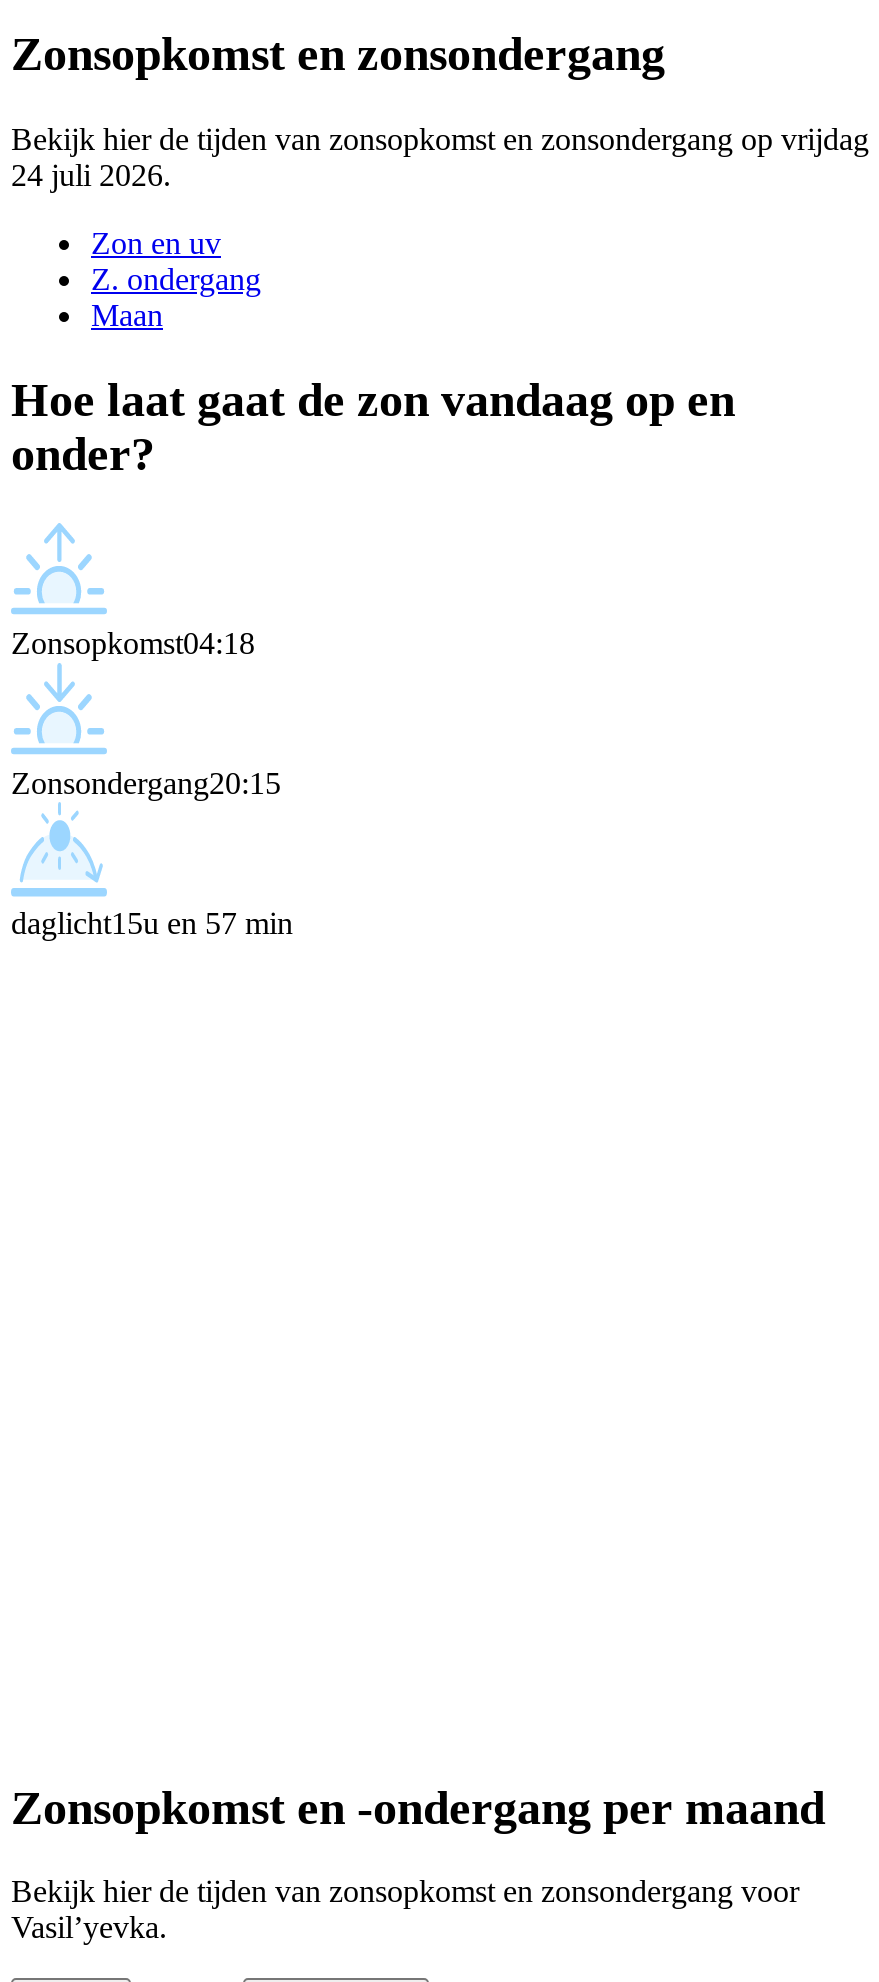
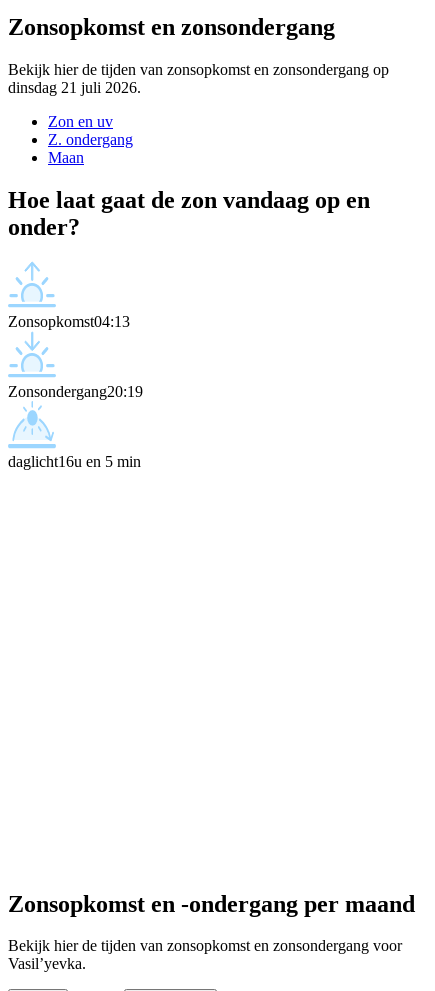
[11,122,869,192] Bekijk hier de tijden van zonsopkomst en zonsondergang op vrijdag | 24 juli 2026. -> [8,61,389,96] Bekijk hier de tijden van zonsopkomst en zonsondergang op | dinsdag 21 juli 2026.
[11,625,255,659] Zonsopkomst04:18 -> [8,313,130,330] Zonsopkomst04:13
[11,765,281,799] Zonsondergang20:15 -> [8,383,143,400] Zonsondergang20:19
[11,905,293,939] daglicht15u en 57 min -> [8,453,141,470] daglicht16u en 5 min

